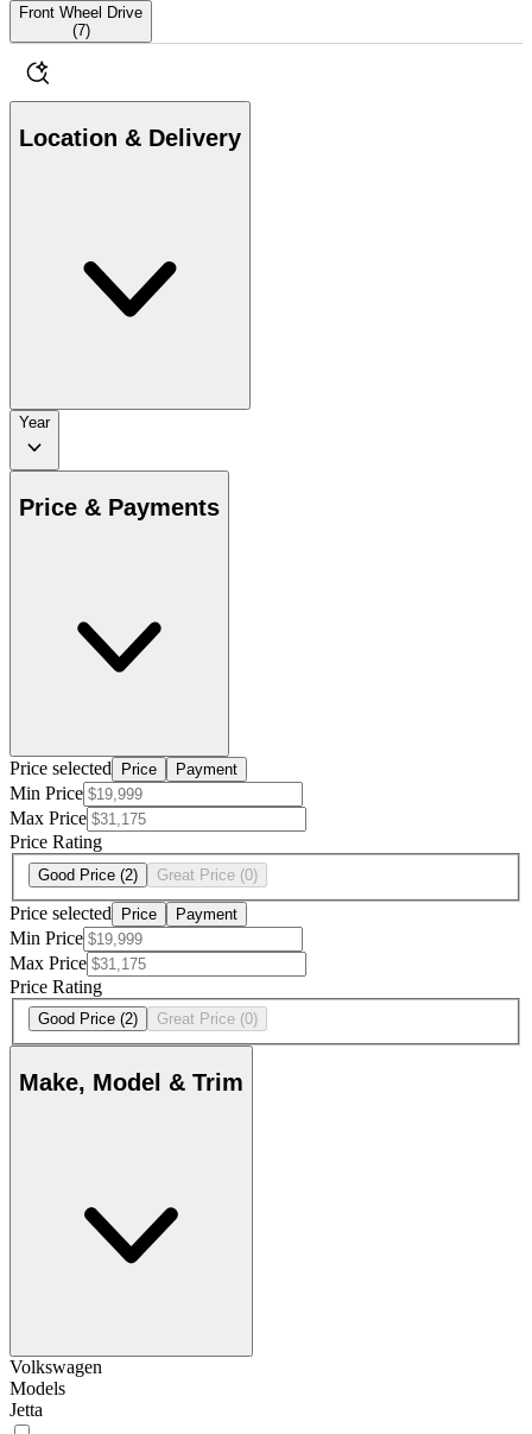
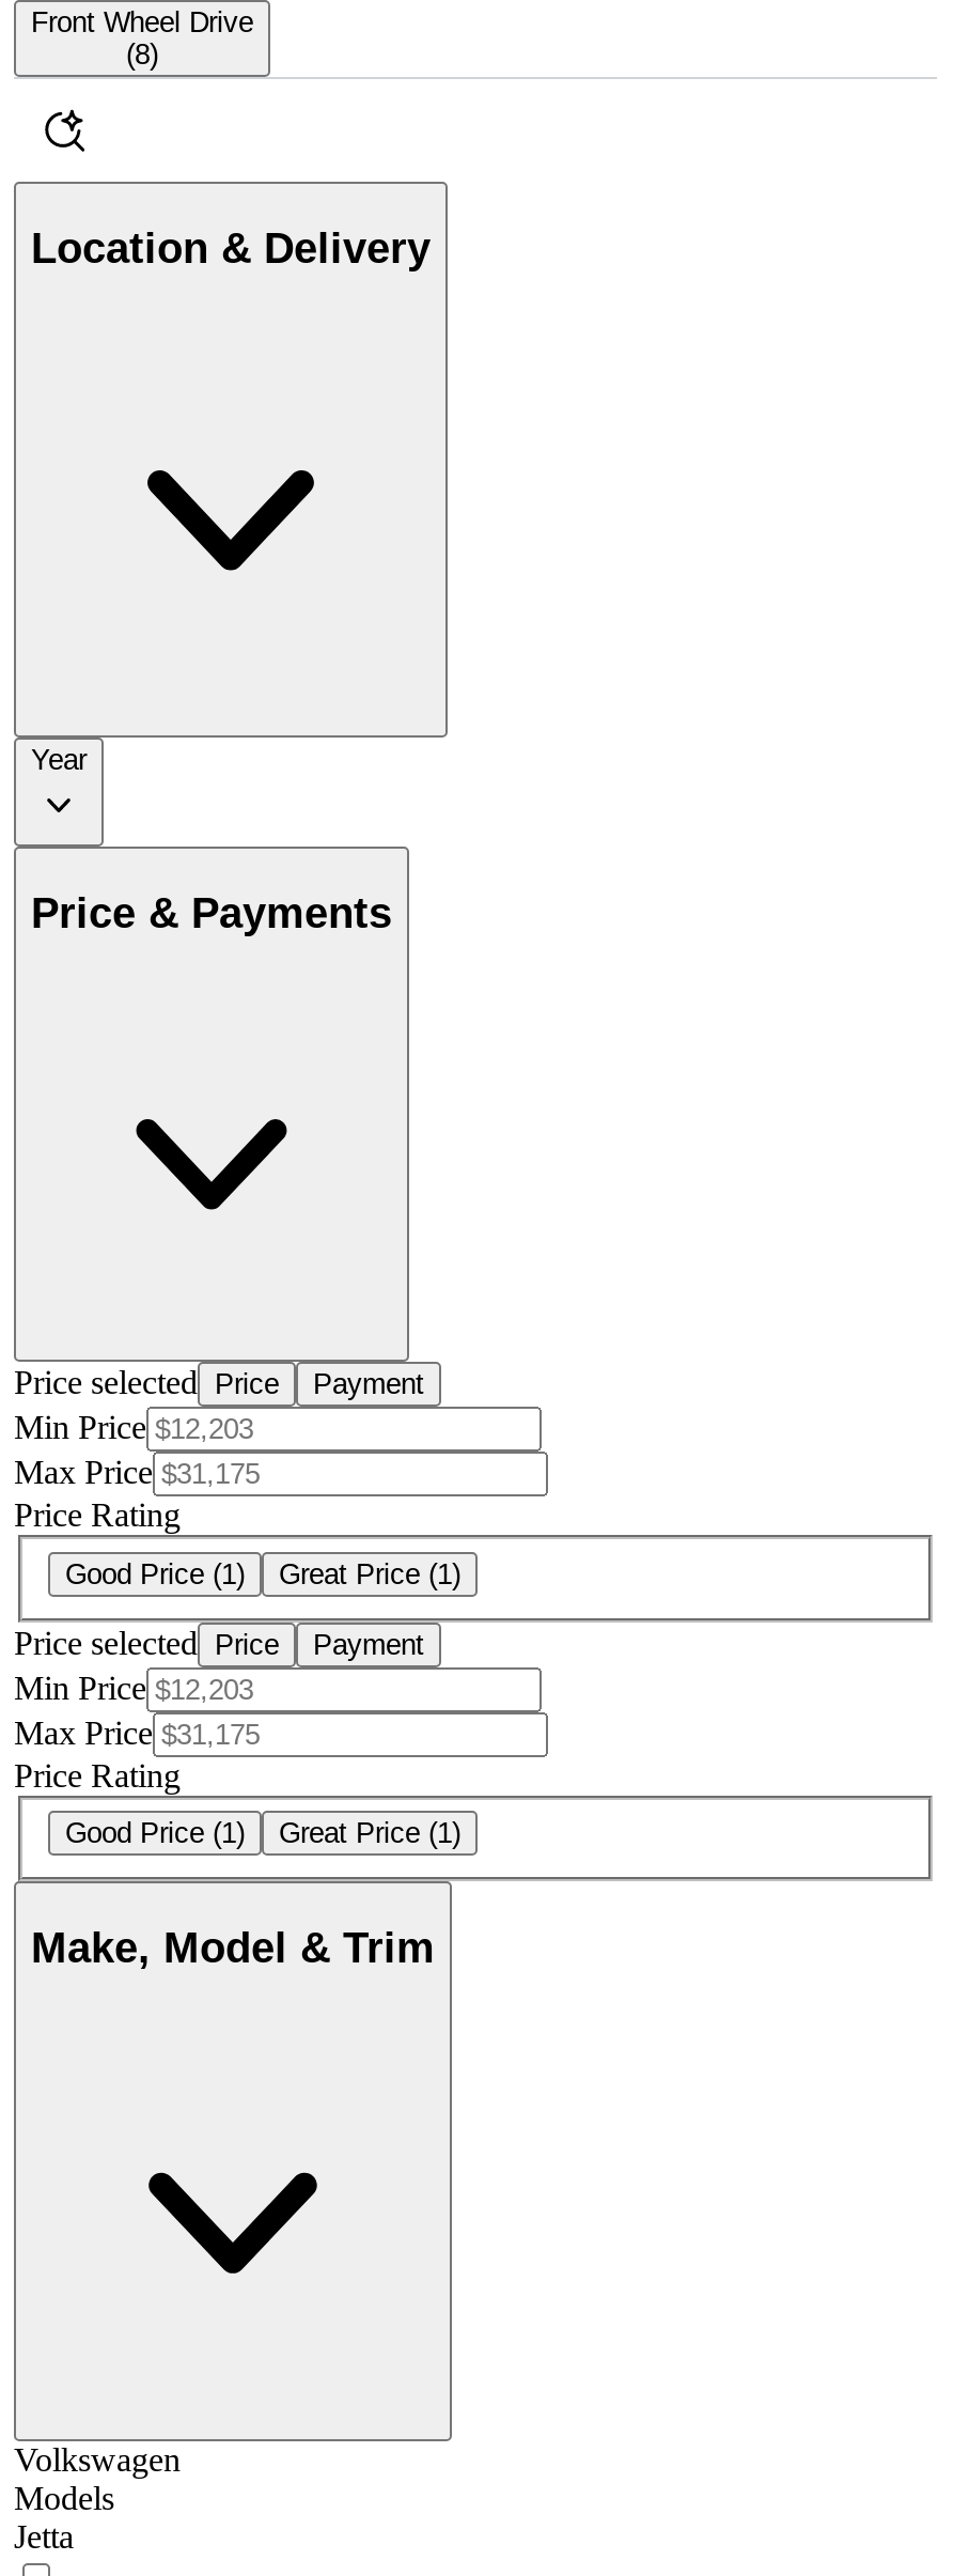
[72,21,90,39] (7) -> [126,38,158,70] (8)
[38,866,138,884] Good Price (2) -> [65,1558,245,1590] Good Price (1)
[157,866,258,884] Great Price (0) -> [279,1558,460,1590] Great Price (1)
[38,1010,138,1028] Good Price (2) -> [65,1818,245,1850] Good Price (1)
[157,1010,258,1028] Great Price (0) -> [279,1818,460,1850] Great Price (1)

